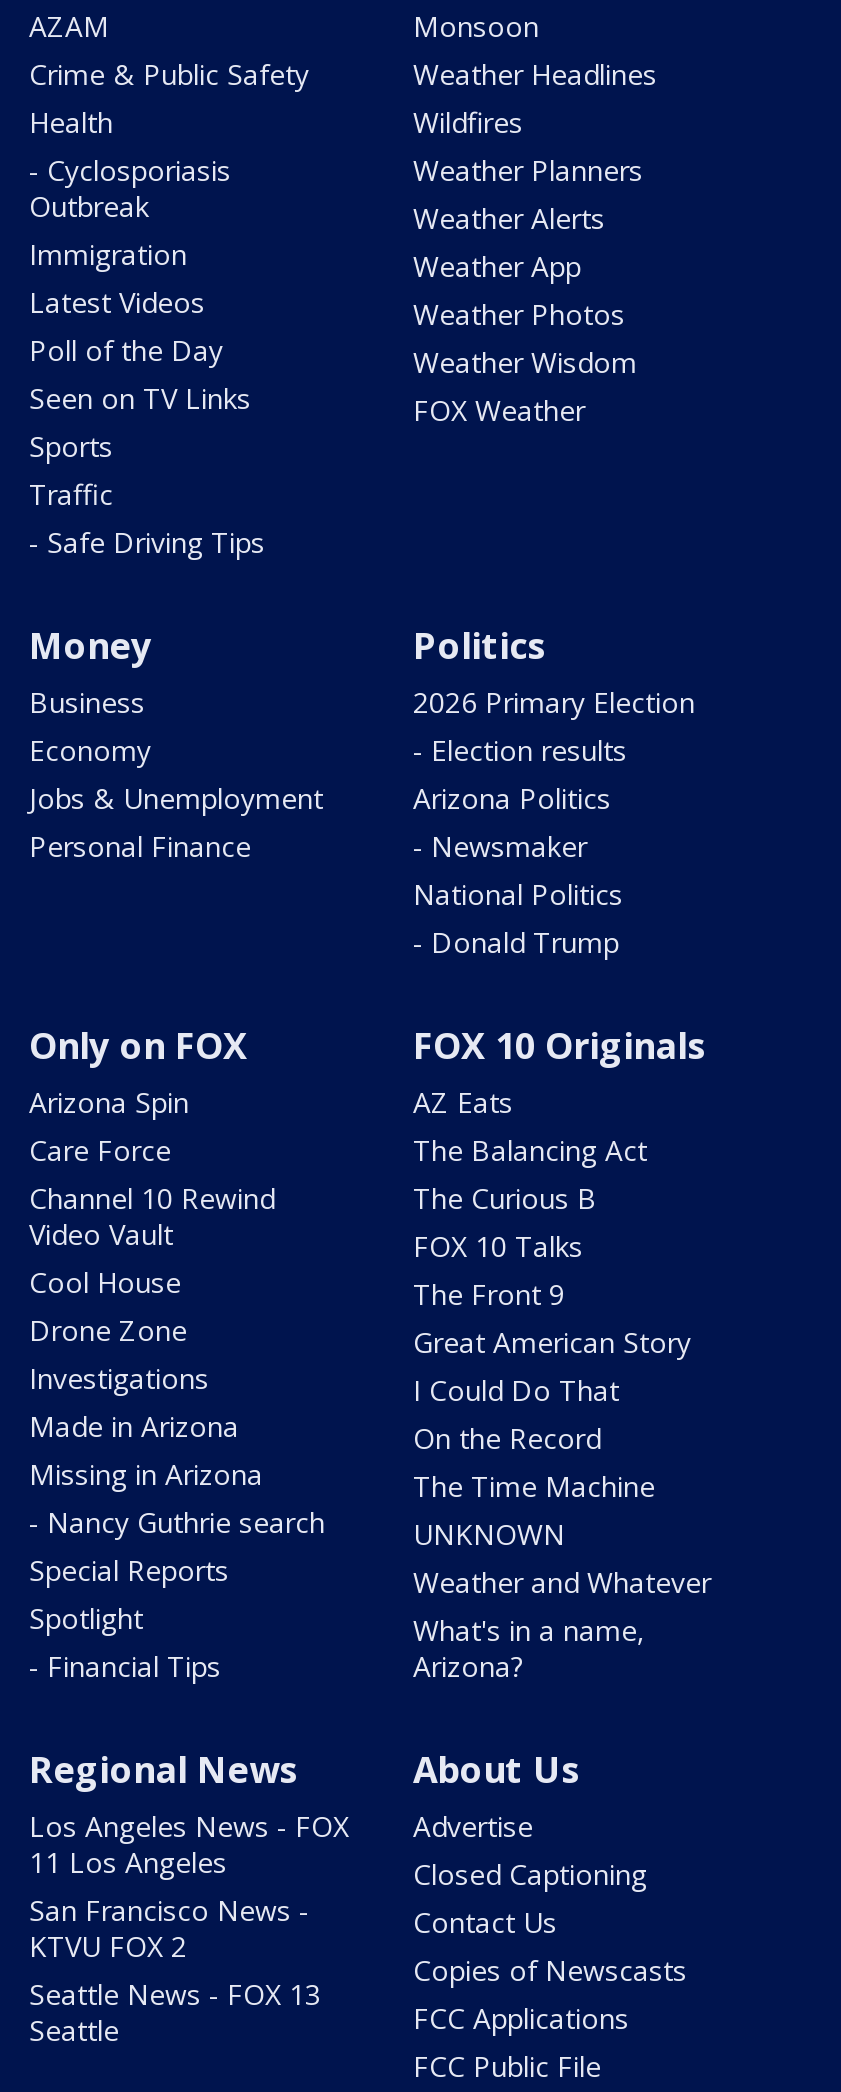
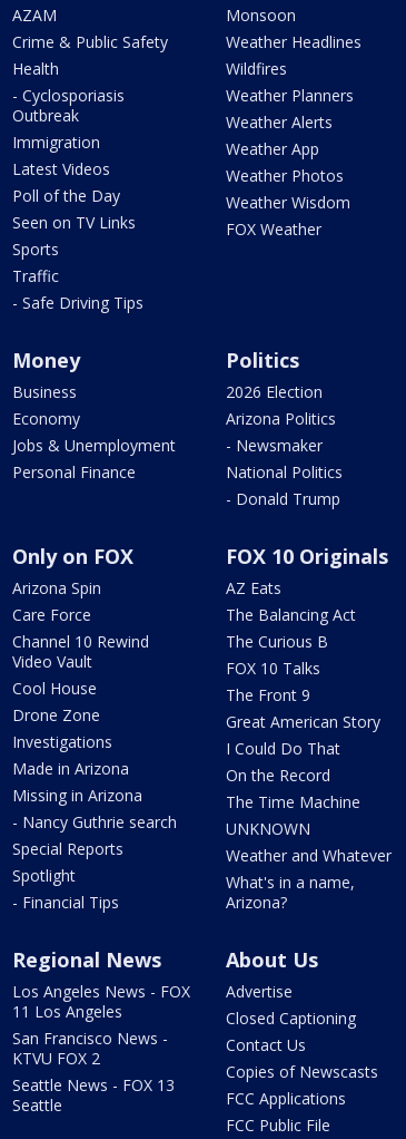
[413,683,695,769] 2026 Primary Election | - Election results -> [226,381,323,402] 2026 Election

